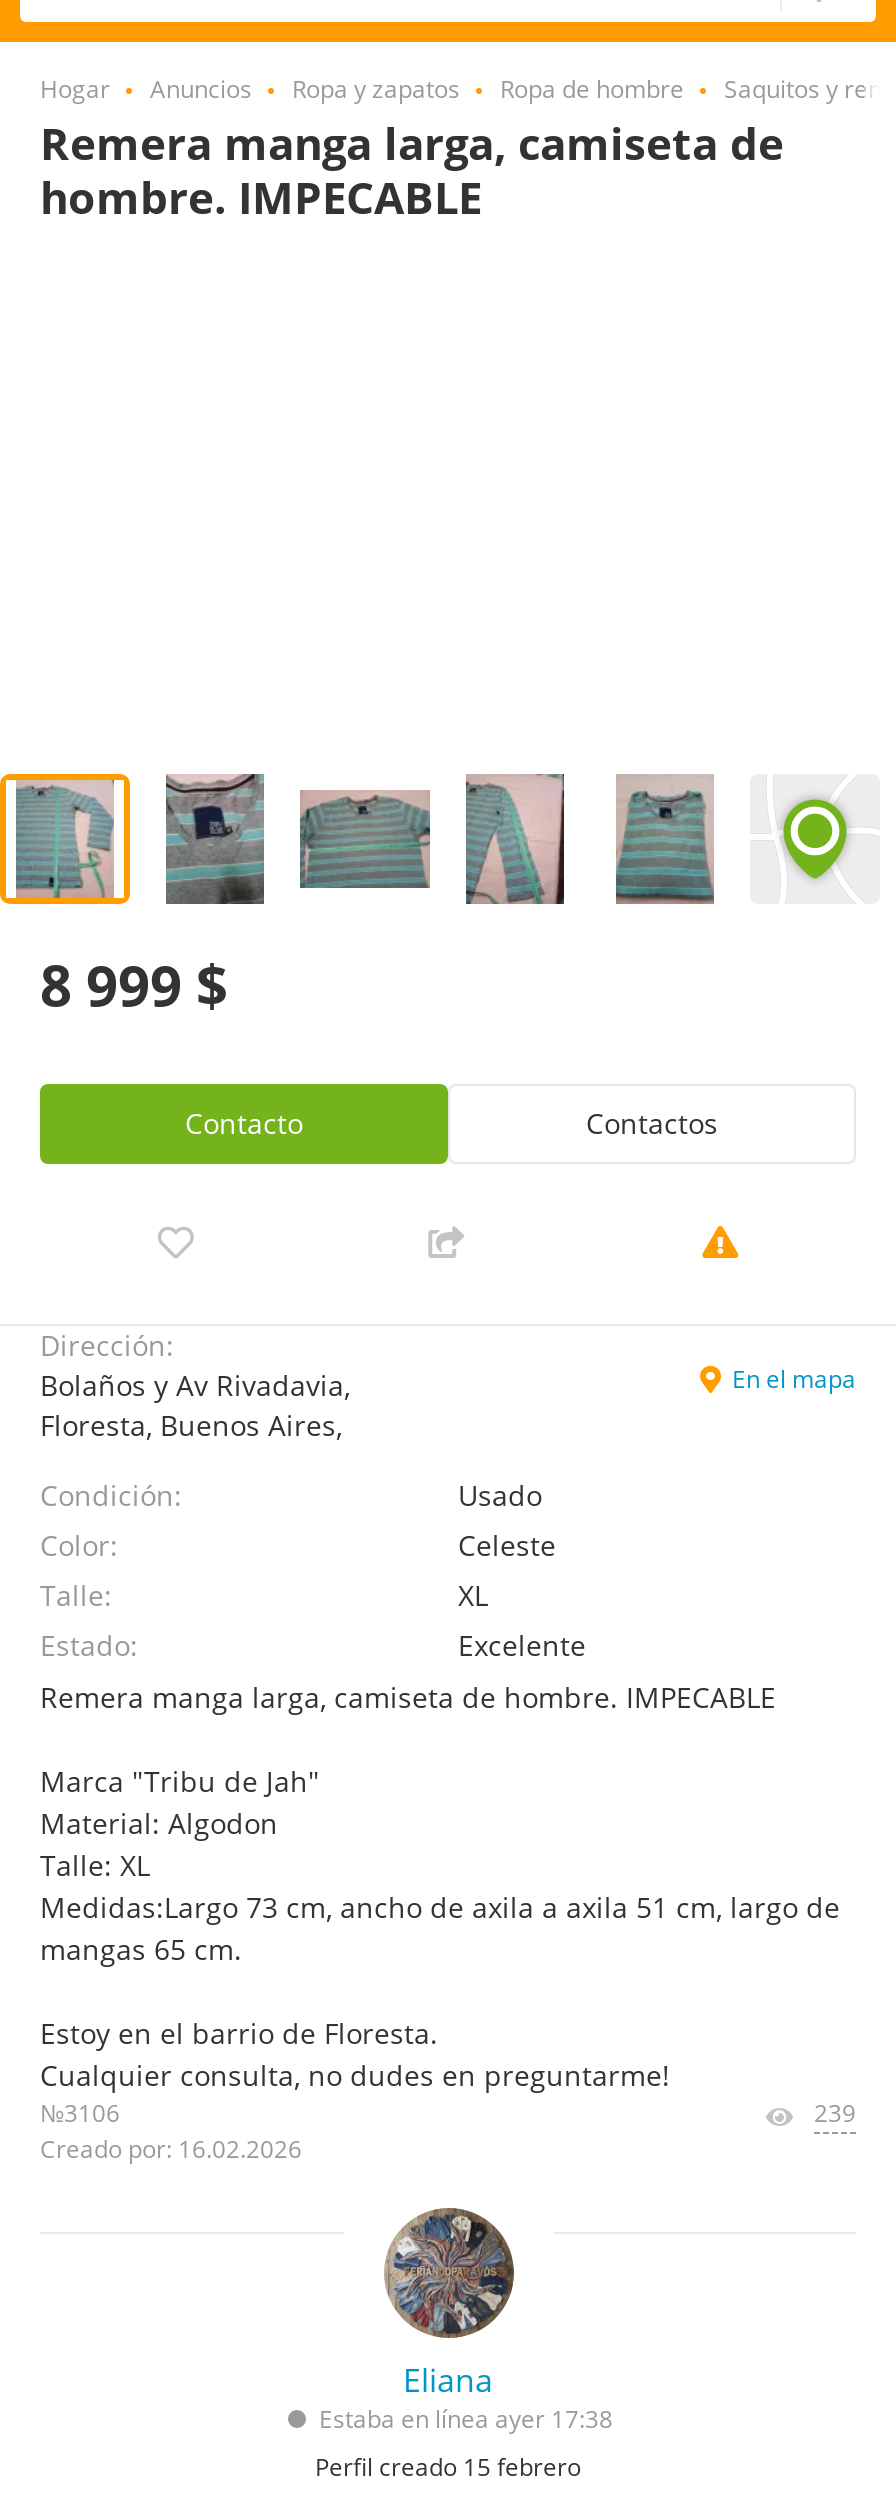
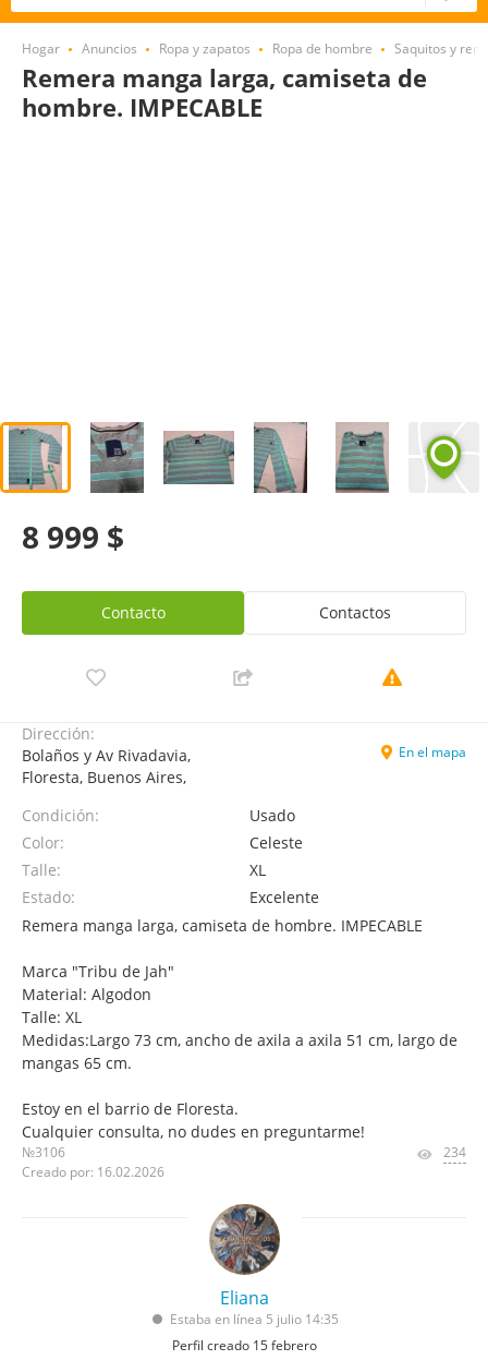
[814,2096,856,2130] 239 -> [443,1143,466,1162] 234
[319,2402,613,2436] Estaba en línea ayer 17:38 -> [169,1310,338,1328] Estaba en línea 5 julio 14:35

